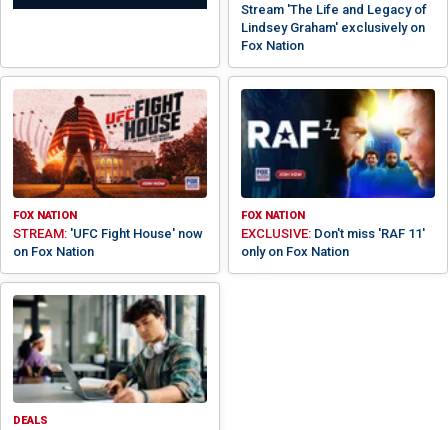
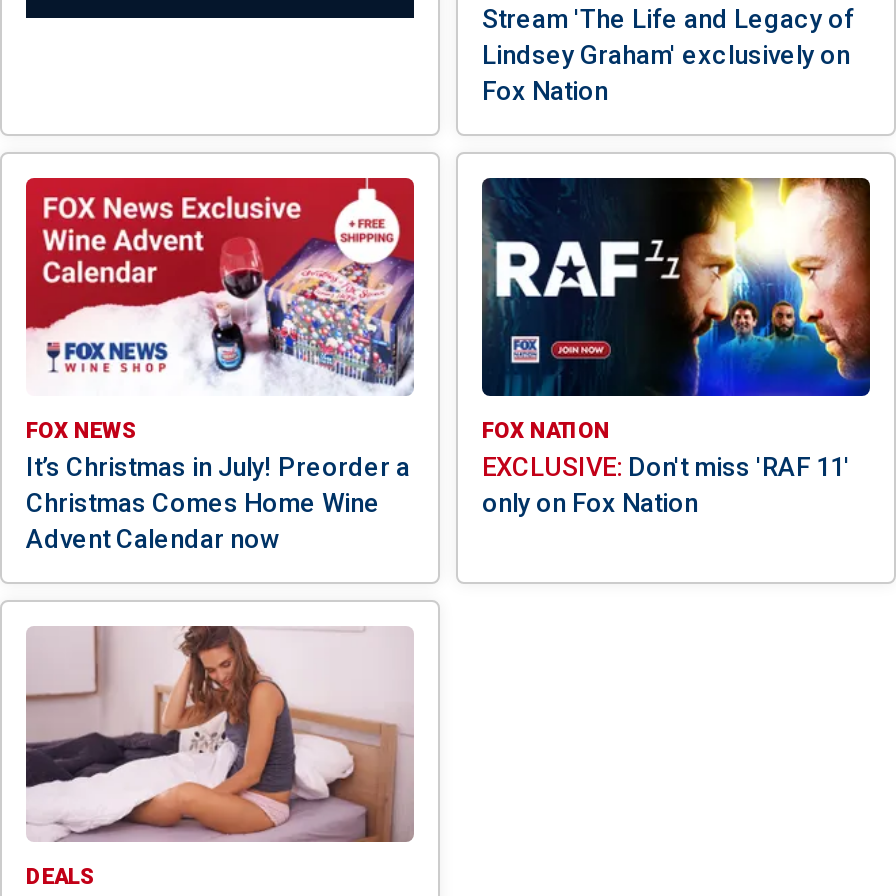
[12,89,208,259] [image] | FOX NATION | STREAM: 'UFC Fight House' now | on Fox Nation -> [24,176,416,553] [image] | FOX NEWS | It’s Christmas in July! Preorder a | Christmas Comes Home Wine | Advent Calendar now
[12,294,207,404] [image] -> [26,626,412,842] [image]

